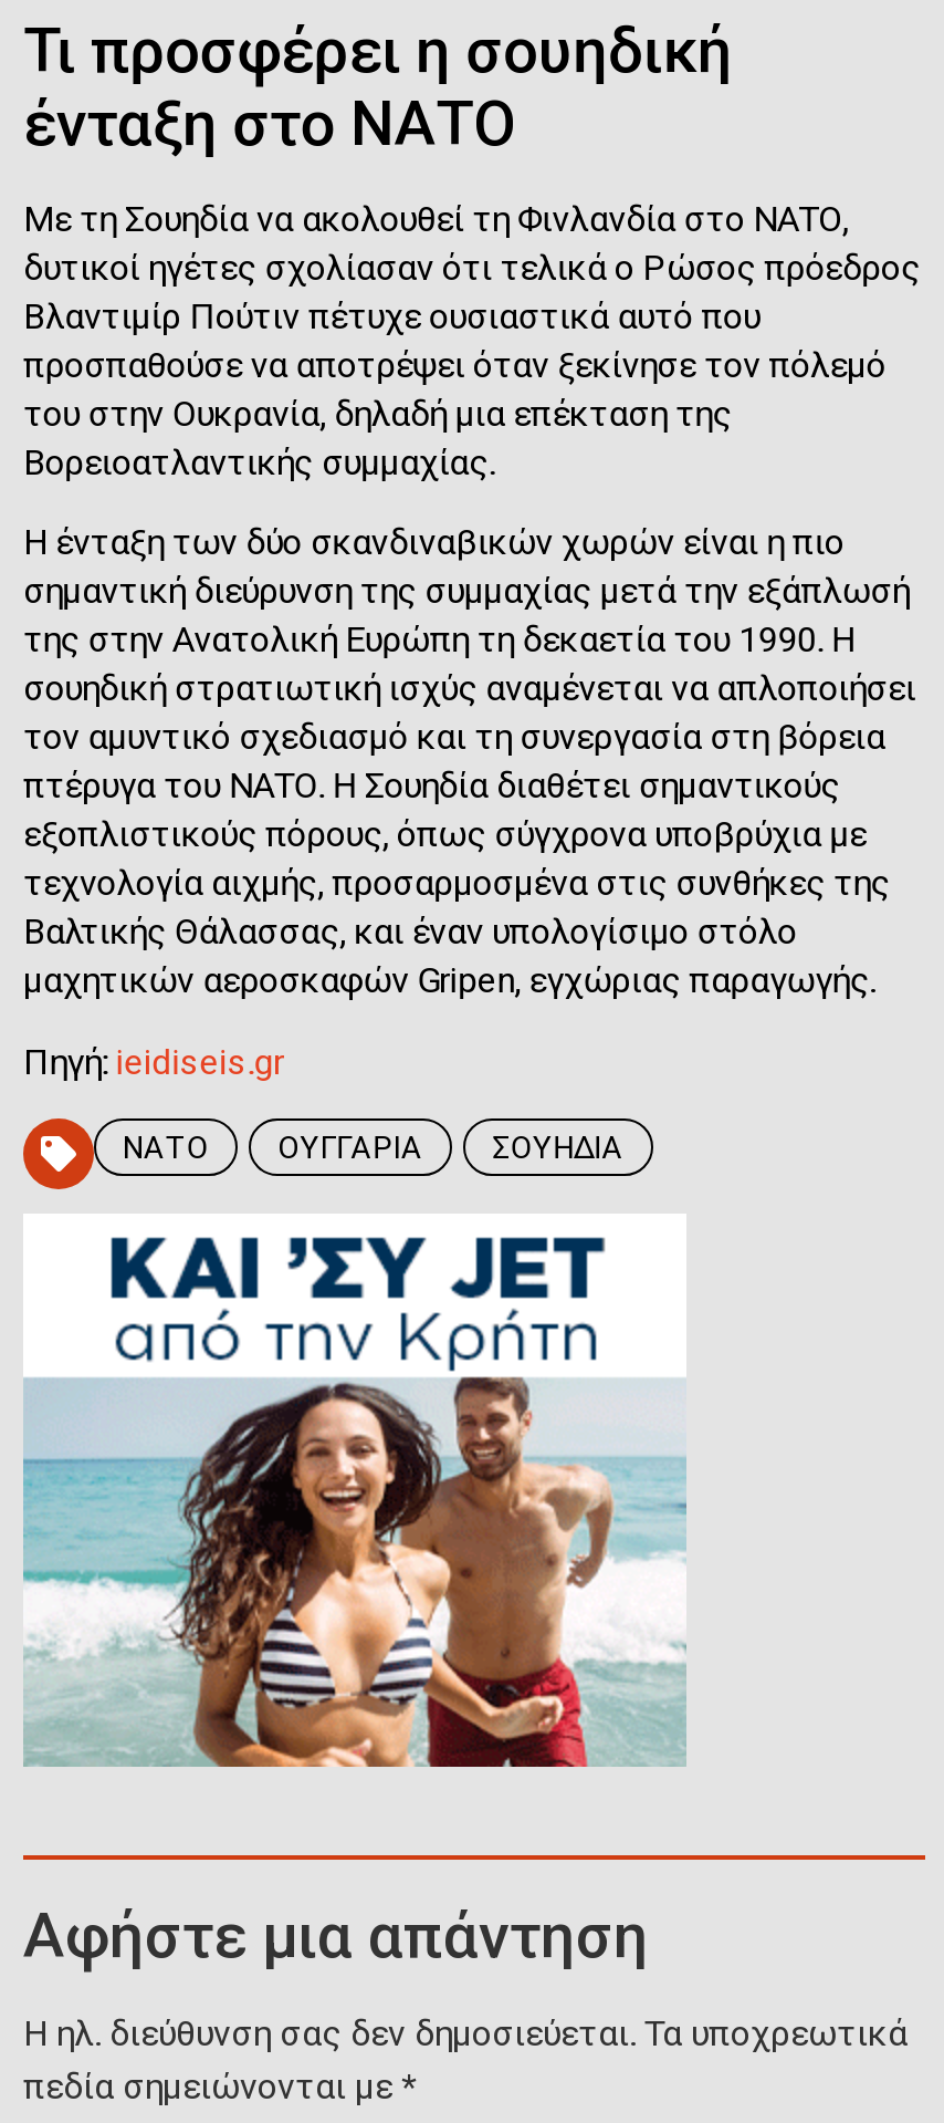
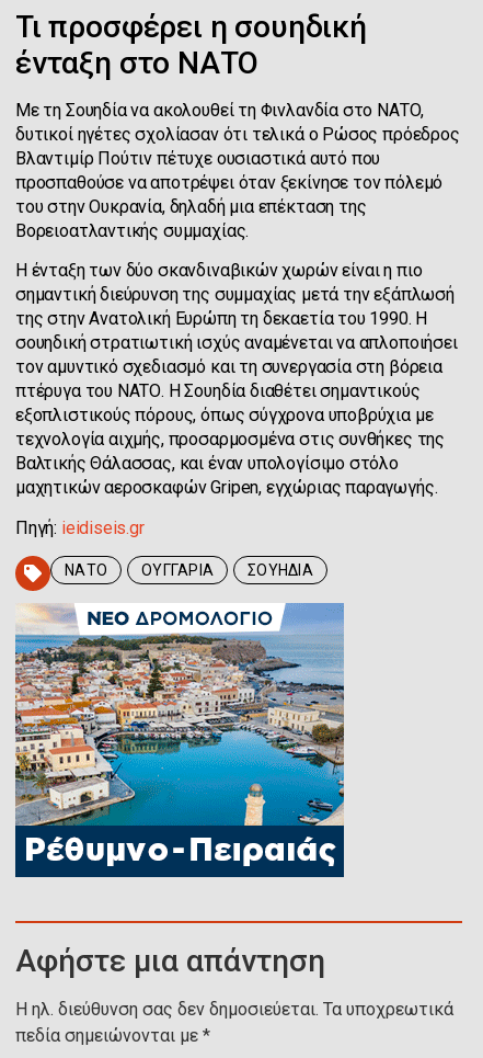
[23,1214,686,1769] [image] -> [14,602,345,878] [image]

